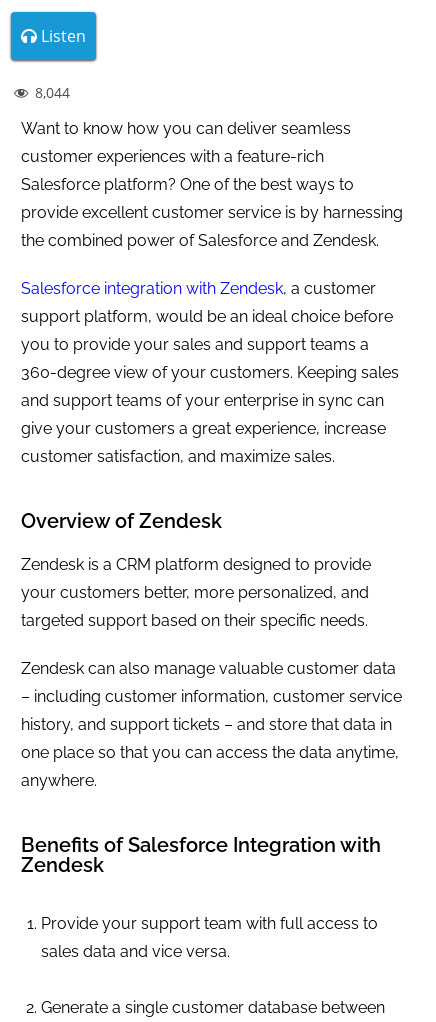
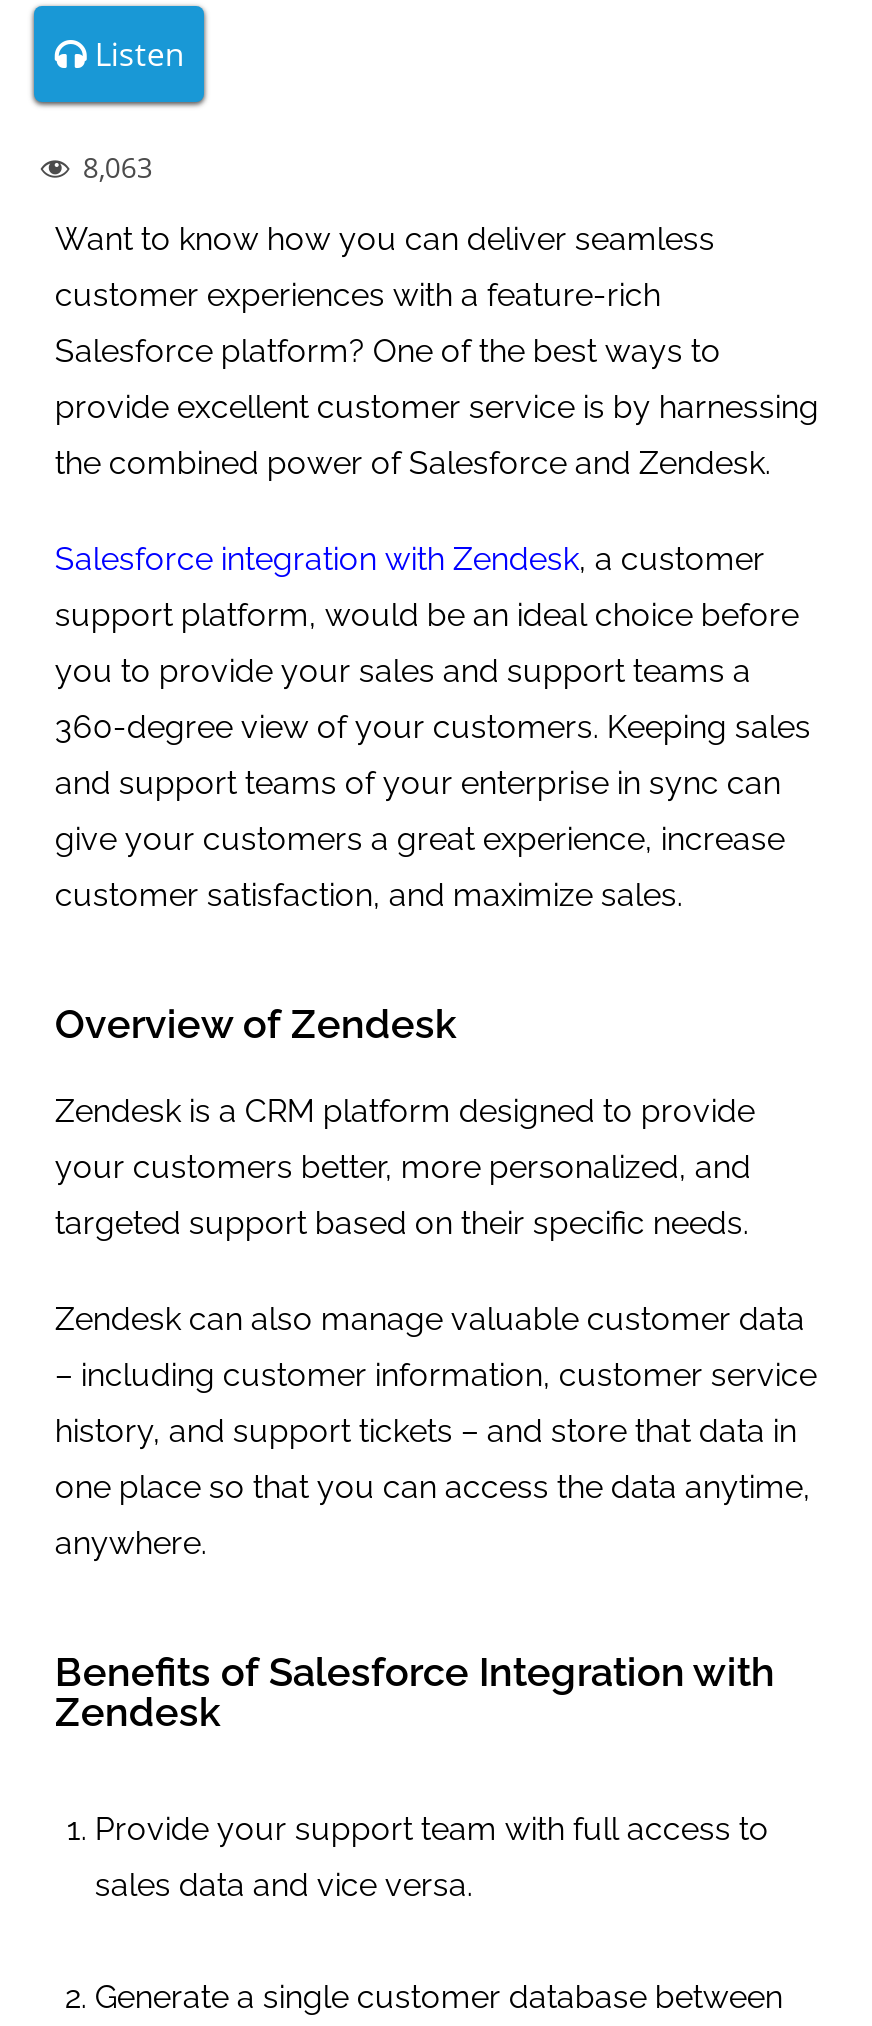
[35,83,70,102] 8,044 -> [83,149,153,187] 8,063

